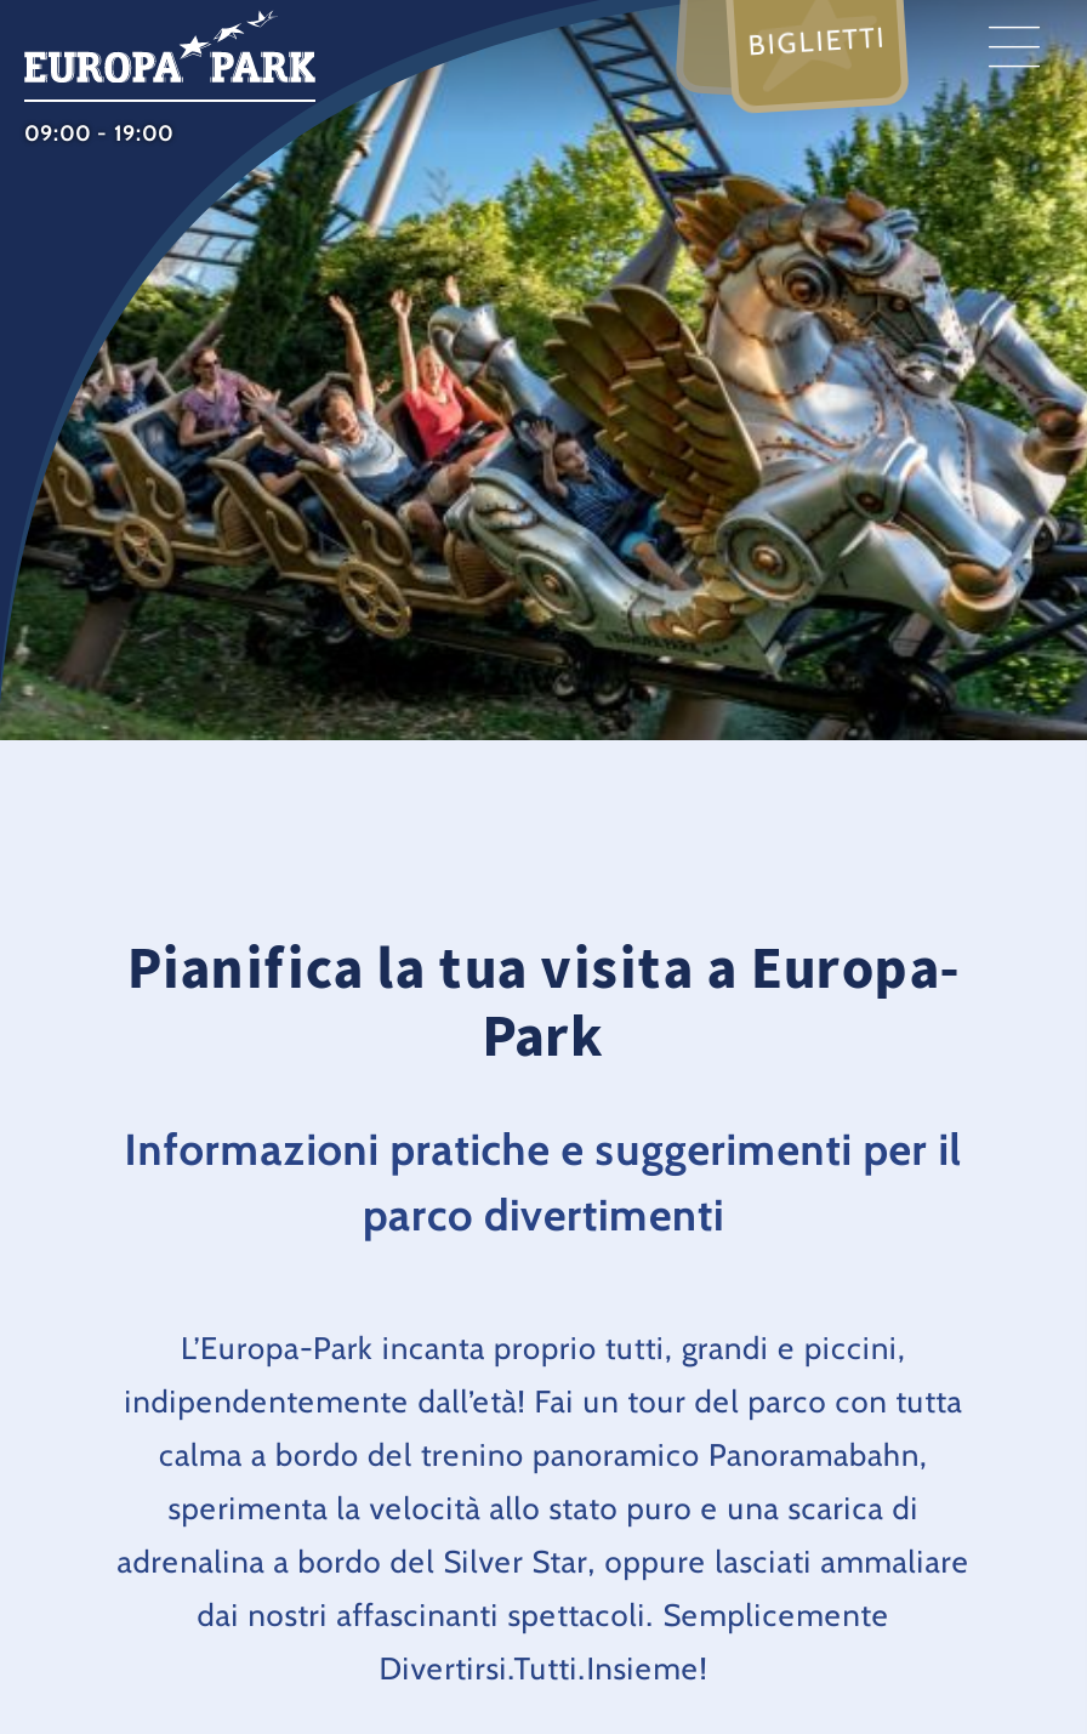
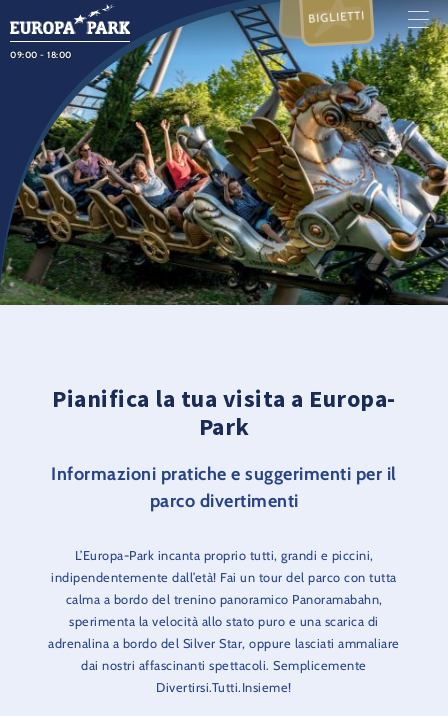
[24,119,173,146] 09:00 - 19:00 -> [10,49,71,60] 09:00 - 18:00

